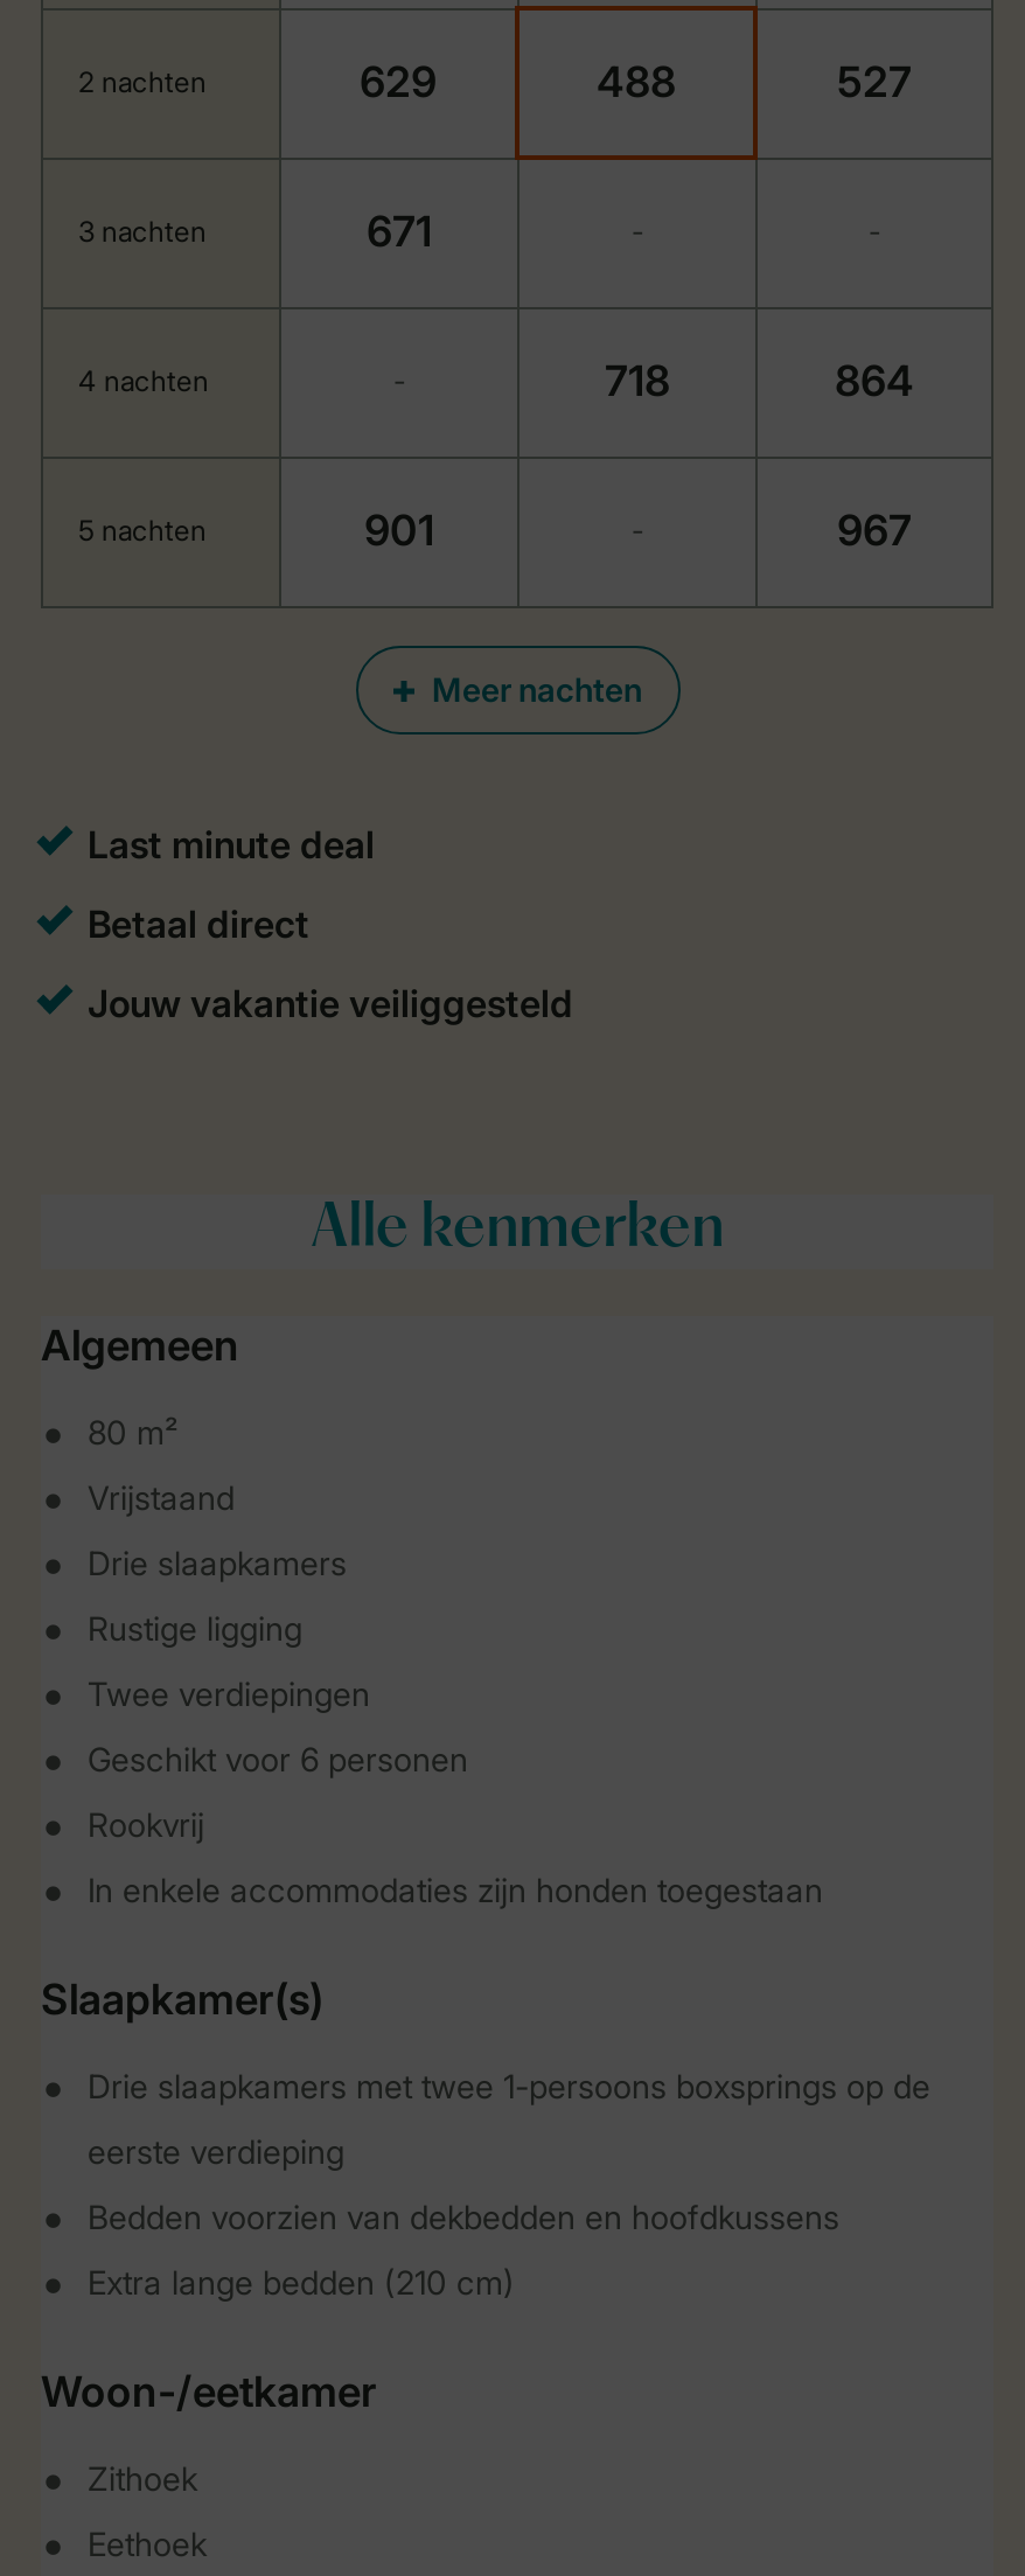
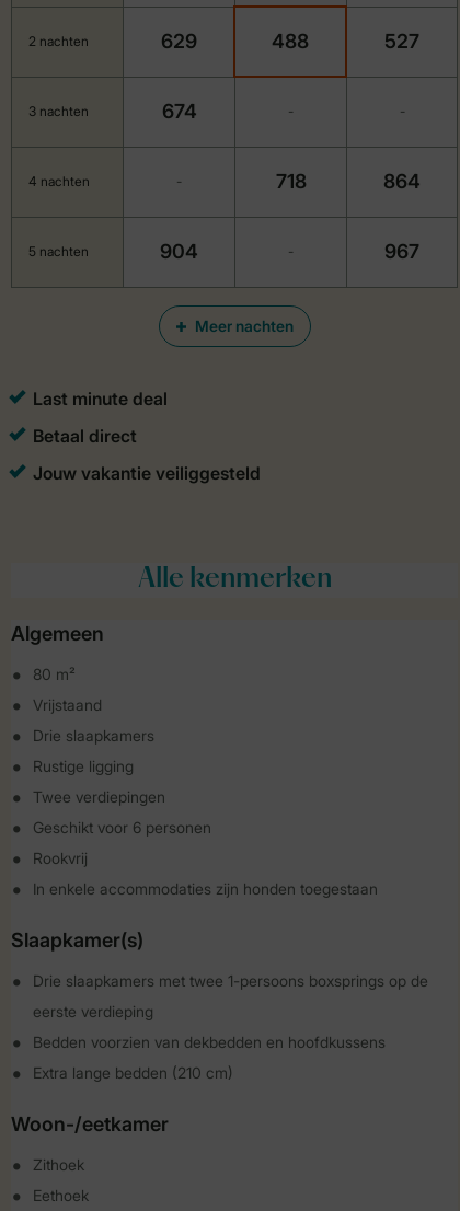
[367,207,432,256] 671 -> [162,100,197,123] 674
[364,506,434,555] 901 -> [160,240,198,263] 904

